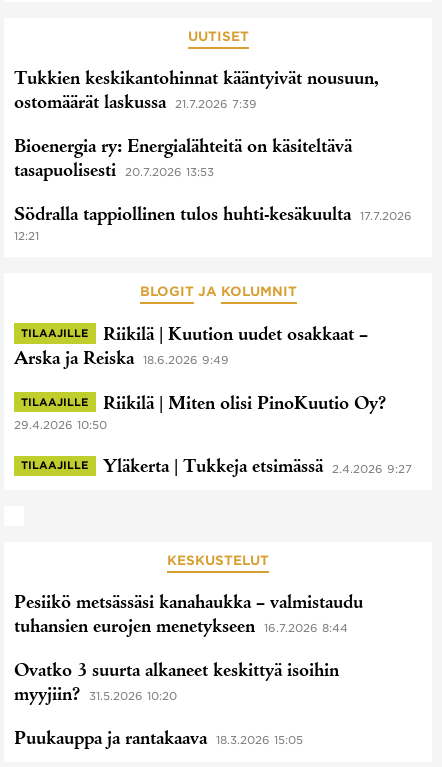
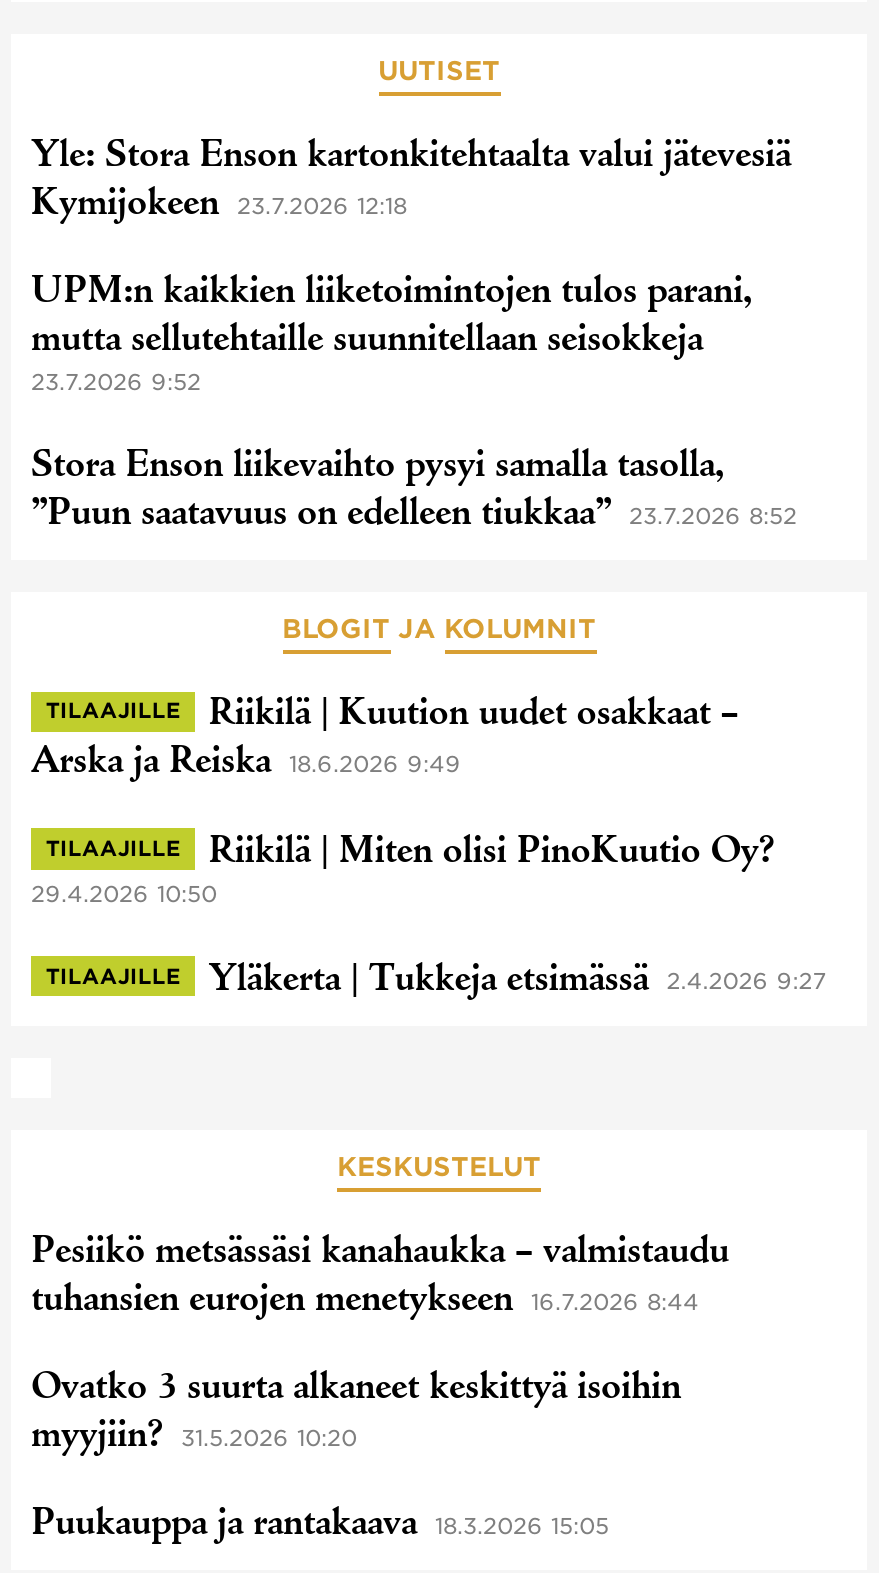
[14,70,378,114] Tukkien keskikantohinnat kääntyivät nousuun, | ostomäärät laskussa | 21.7.2026 7:39 -> [31,137,791,225] Yle: Stora Enson kartonkitehtaalta valui jätevesiä | Kymijokeen | 23.7.2026 12:18
[14,138,352,182] Bioenergia ry: Energialähteitä on käsiteltävä | tasapuolisesti | 20.7.2026 13:53 -> [31,273,751,395] UPM:n kaikkien liiketoimintojen tulos parani, | mutta sellutehtaille suunnitellaan seisokkeja | 23.7.2026 9:52
[14,206,412,243] Södralla tappiollinen tulos huhti-kesäkuulta | 17.7.2026 | 12:21 -> [31,447,797,535] Stora Enson liikevaihto pysyi samalla tasolla, | ”Puun saatavuus on edelleen tiukkaa” | 23.7.2026 8:52

